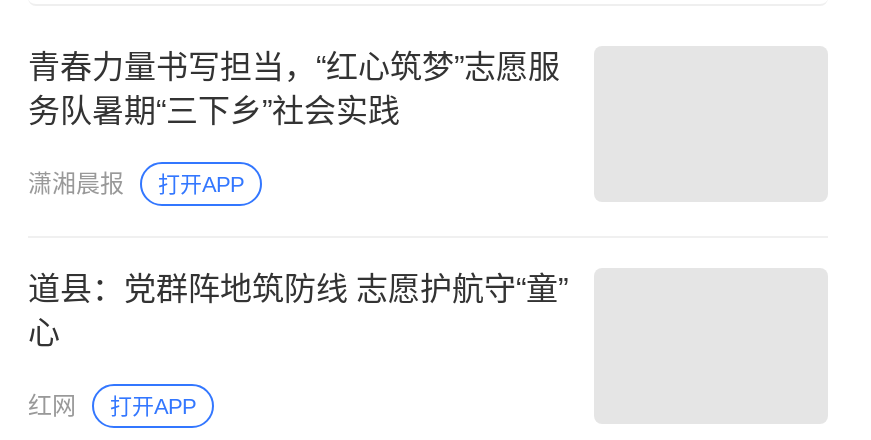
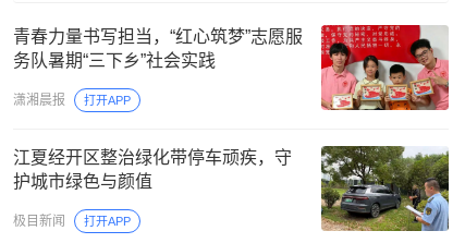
none -> [320,24,450,111] [image]
none -> [320,145,450,232] [image]
[28,272,568,350] 道县：党群阵地筑防线 志愿护航守“童” | 心 -> [13,148,292,191] 江夏经开区整治绿化带停车顽疾，守 | 护城市绿色与颜值
[28,392,76,420] 红网 -> [13,214,65,229] 极目新闻

